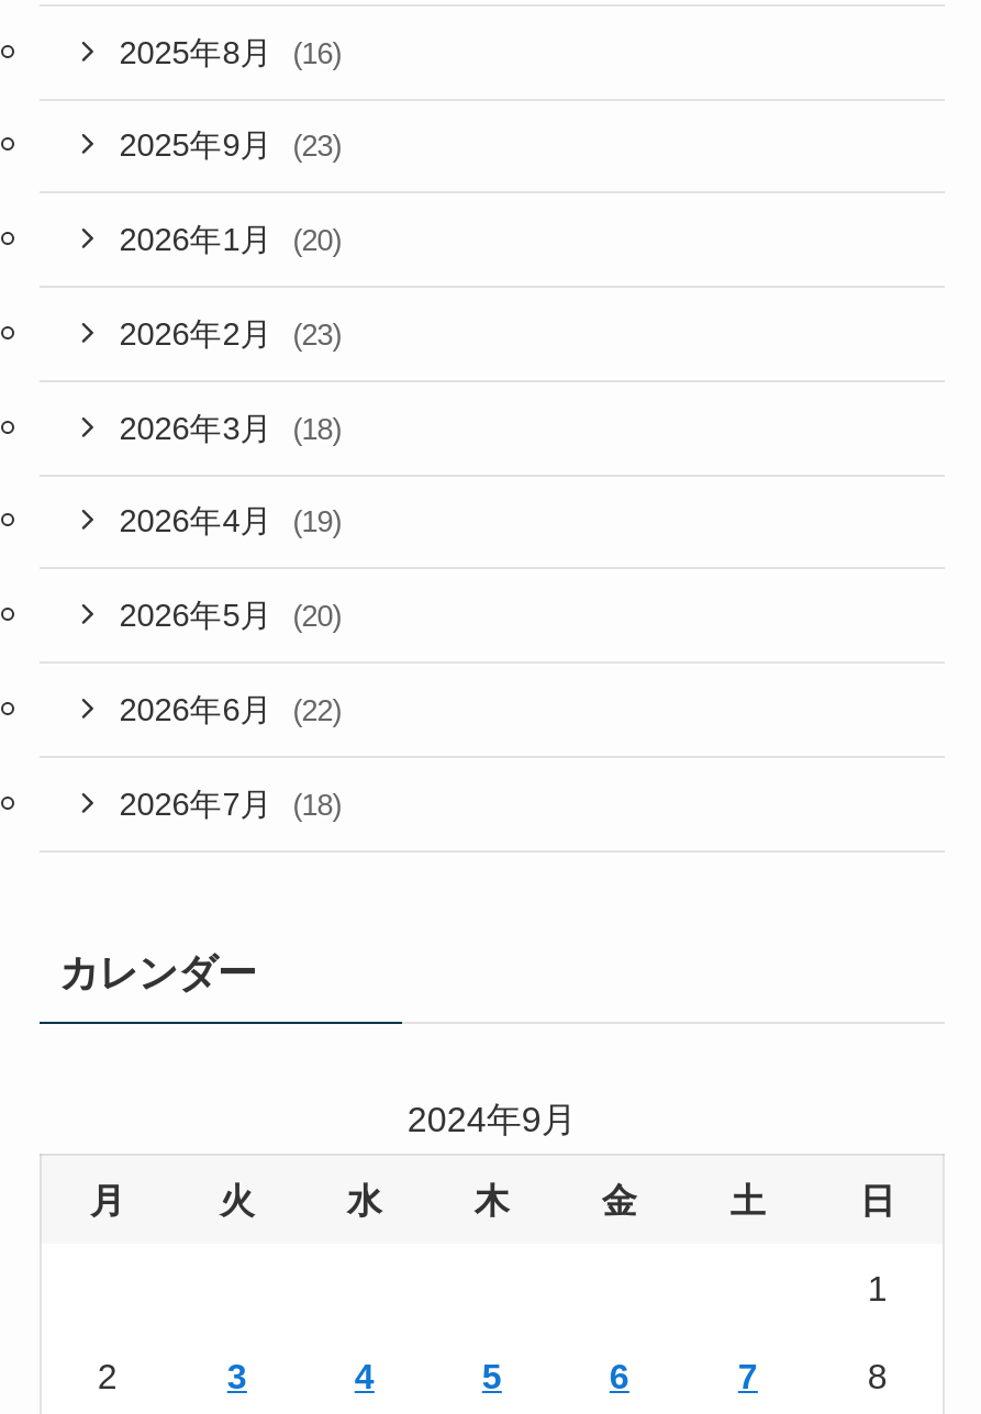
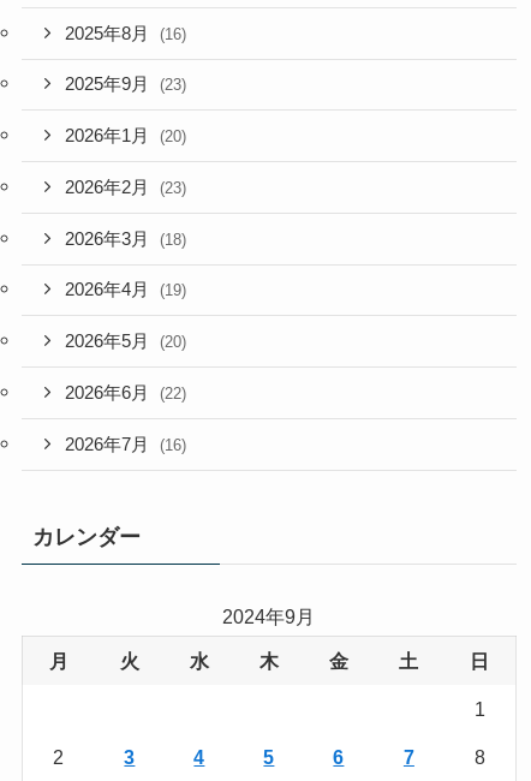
[119,786,341,821] 2026年7月 (18) -> [65,434,186,454] 2026年7月 (16)

